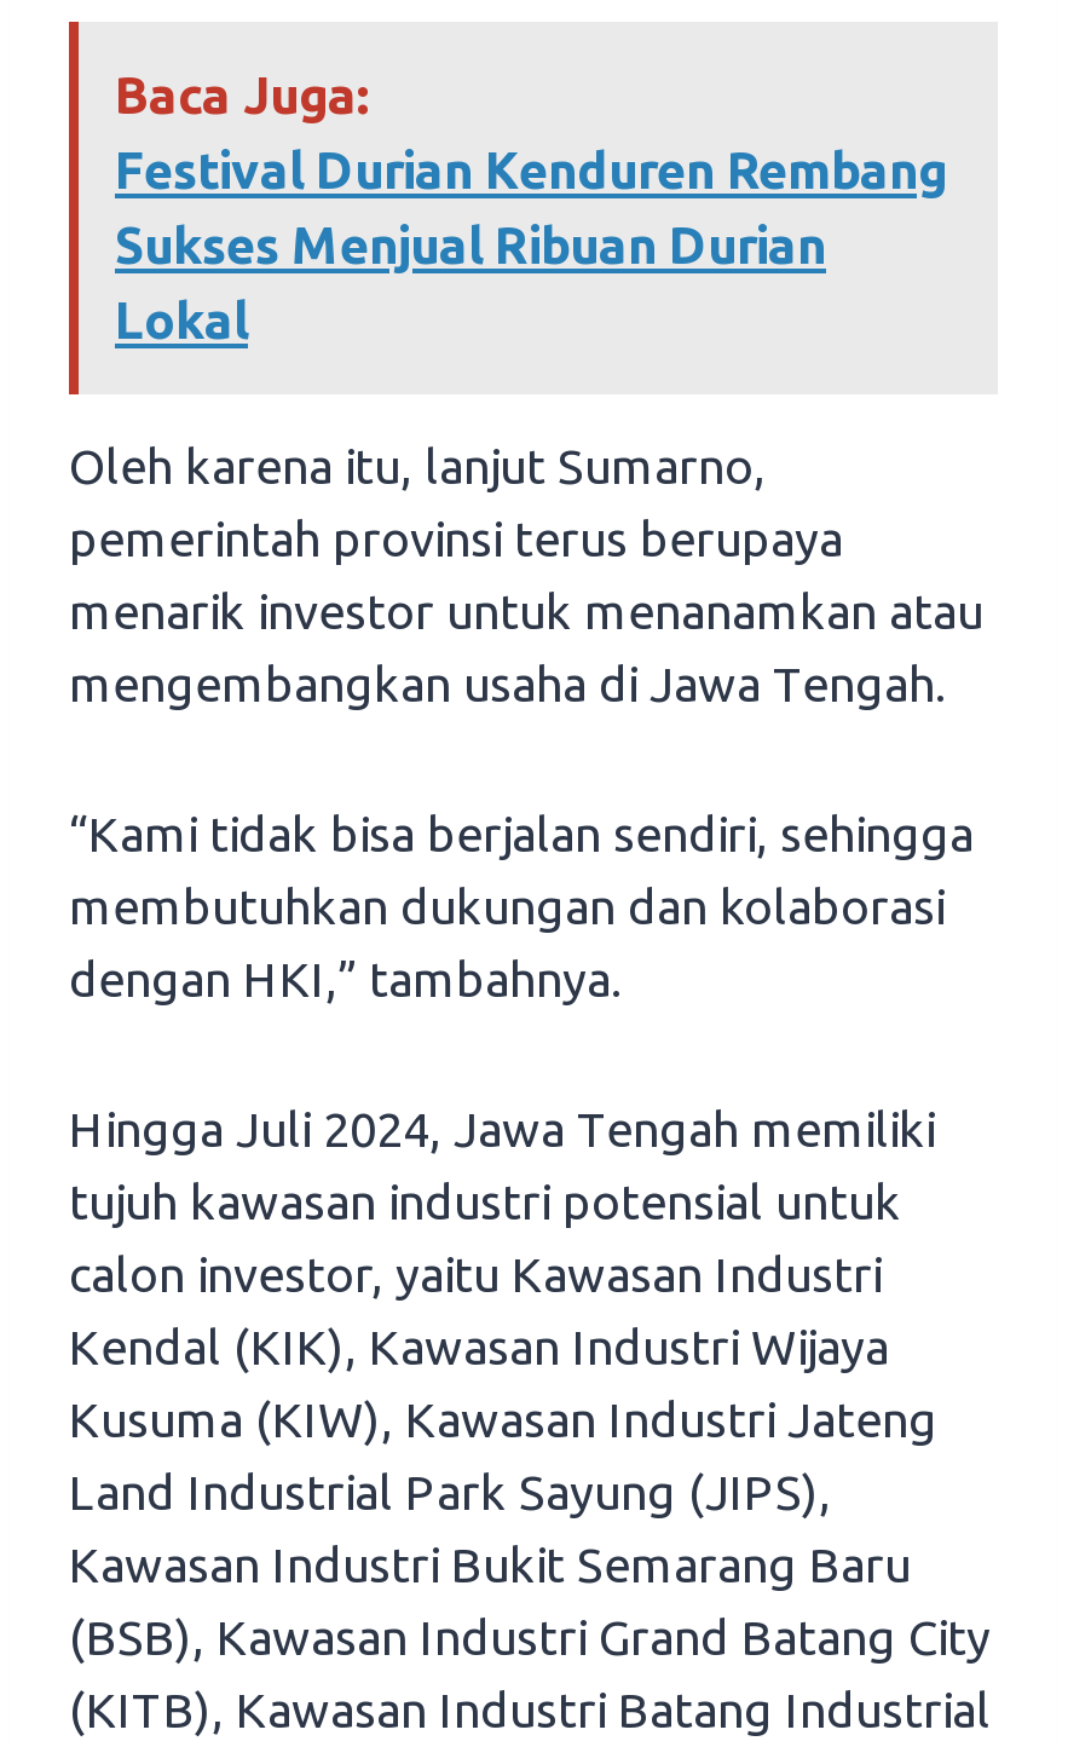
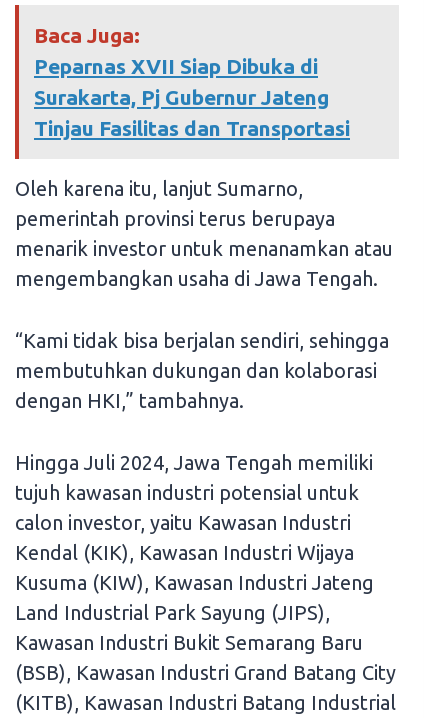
[115,140,947,348] Festival Durian Kenduren Rembang | Sukses Menjual Ribuan Durian | Lokal -> [34,54,350,140] Peparnas XVII Siap Dibuka di | Surakarta, Pj Gubernur Jateng | Tinjau Fasilitas dan Transportasi

